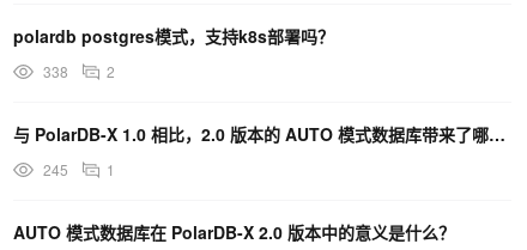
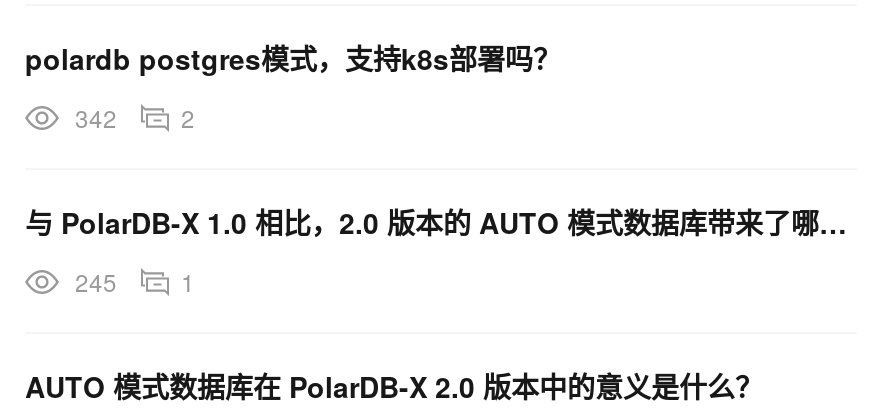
[43,61,115,81] 338 2 -> [75,100,195,134] 342 2

